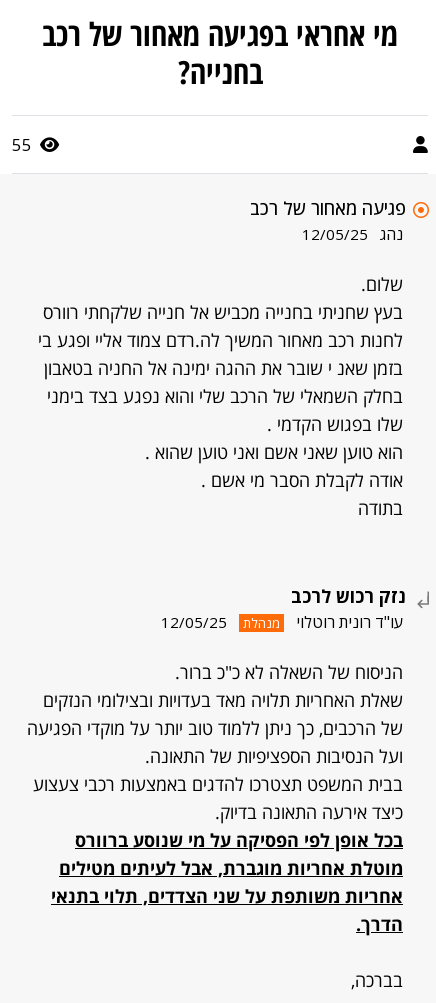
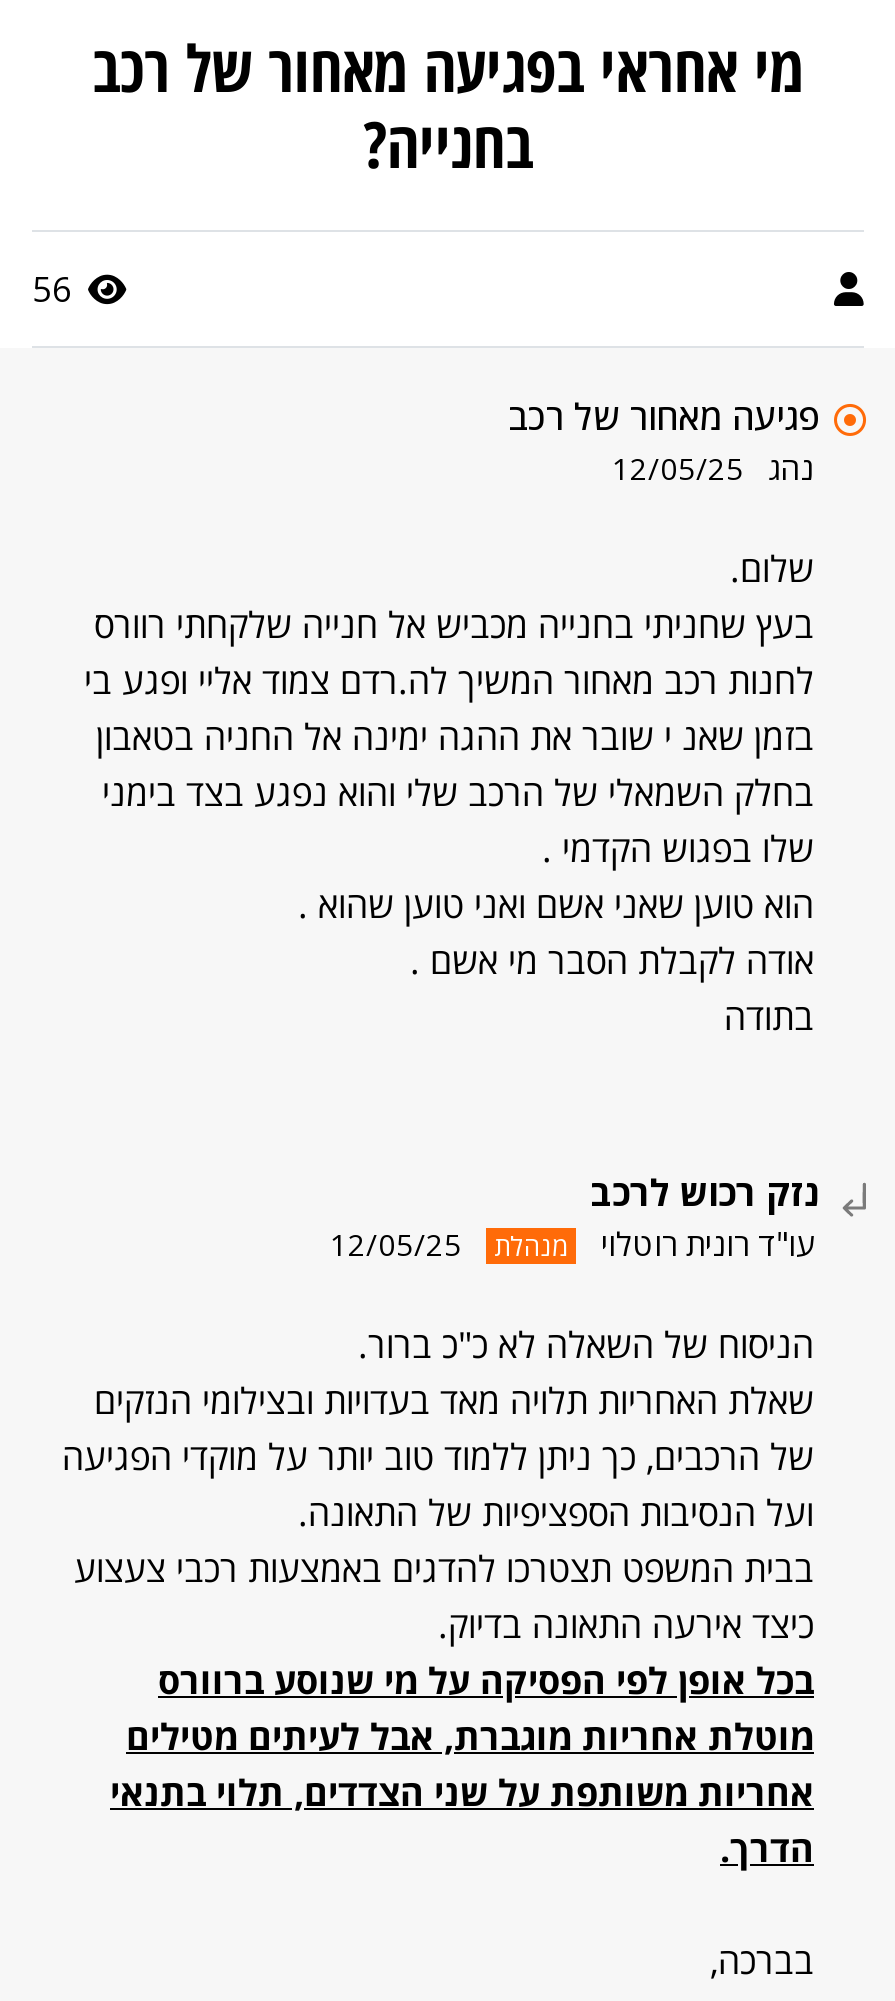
[12,133,32,156] 55 -> [32,266,72,312] 56

